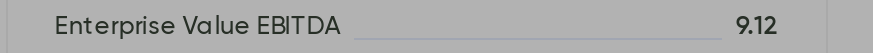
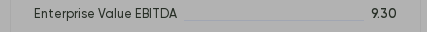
[736,14,780,40] 9.12 -> [371,8,397,21] 9.30

